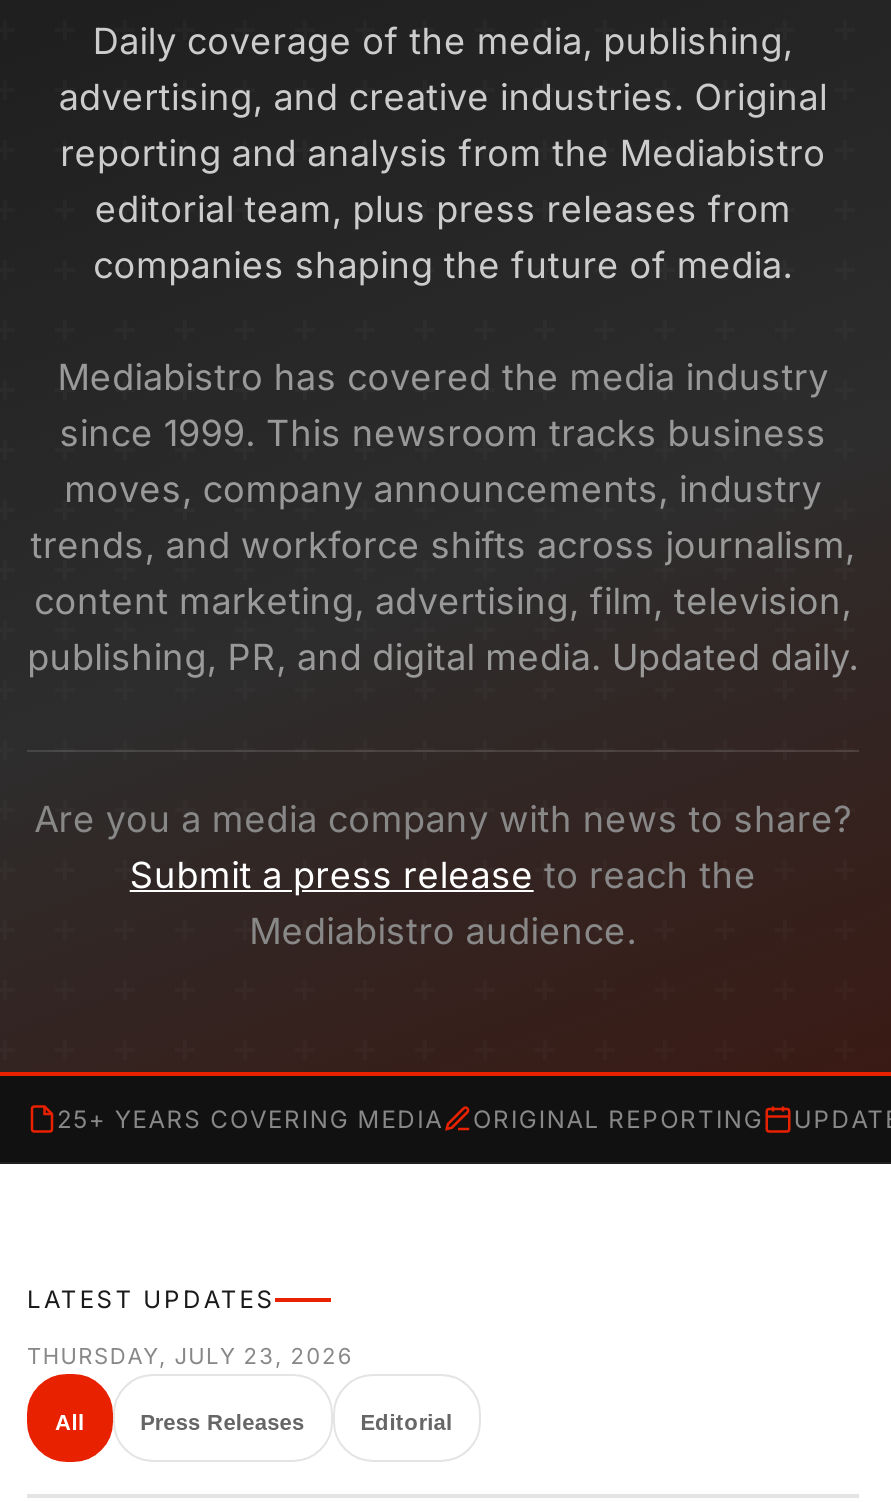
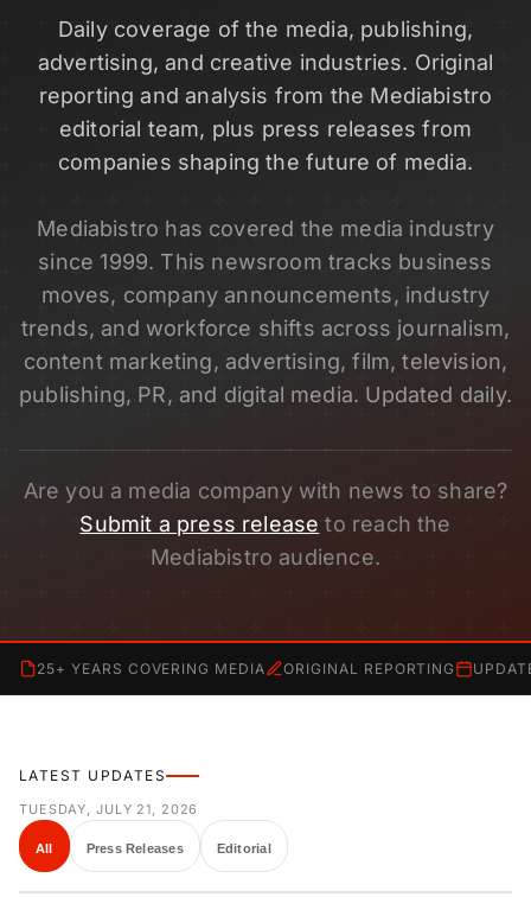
[27,1342,353,1370] THURSDAY, JULY 23, 2026 -> [19,801,198,818] TUESDAY, JULY 21, 2026

